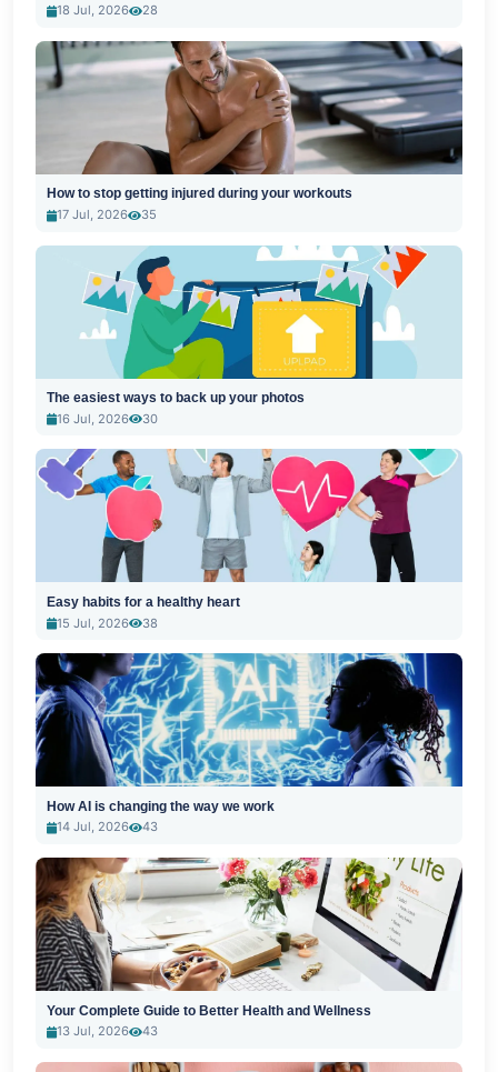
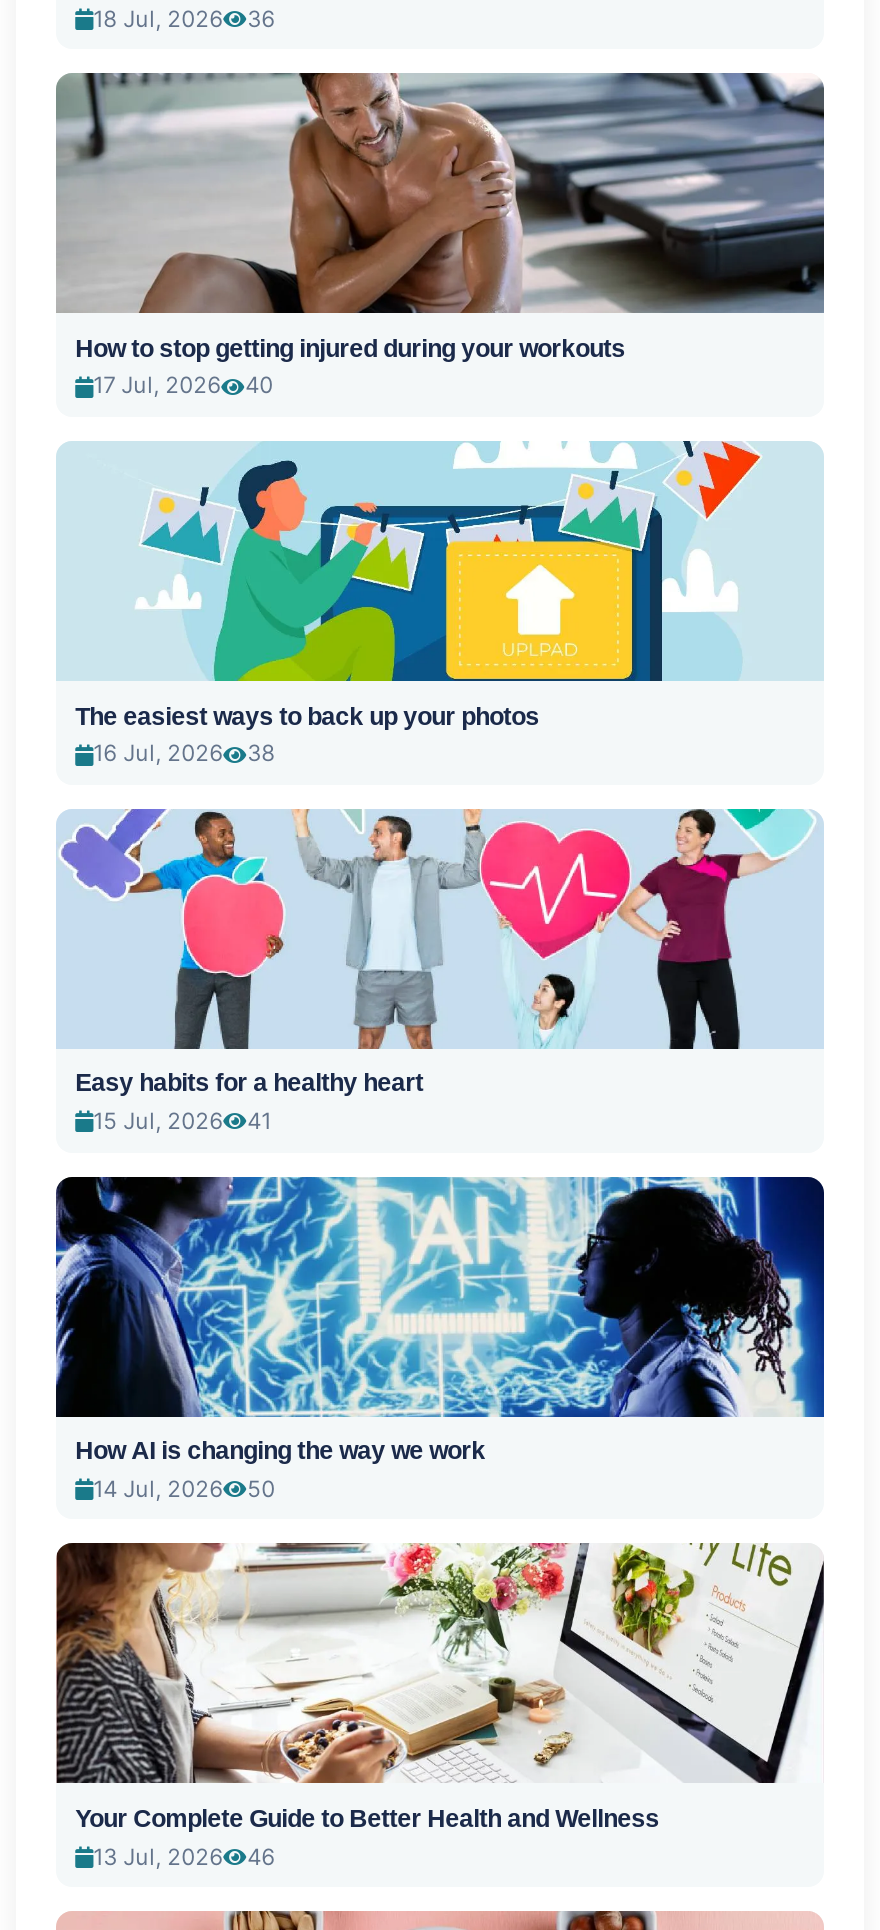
[56,3,157,18] 18 Jul, 2026 28 -> [93,5,275,33] 18 Jul, 2026 36
[56,207,156,222] 17 Jul, 2026 35 -> [93,372,273,400] 17 Jul, 2026 40
[142,411,157,426] 30 -> [247,740,275,768] 38
[56,615,157,631] 15 Jul, 2026 38 -> [93,1107,271,1135] 15 Jul, 2026 41
[56,819,157,835] 14 Jul, 2026 43 -> [93,1475,275,1503] 14 Jul, 2026 50
[56,1023,157,1039] 13 Jul, 2026 43 -> [93,1842,275,1870] 13 Jul, 2026 46

